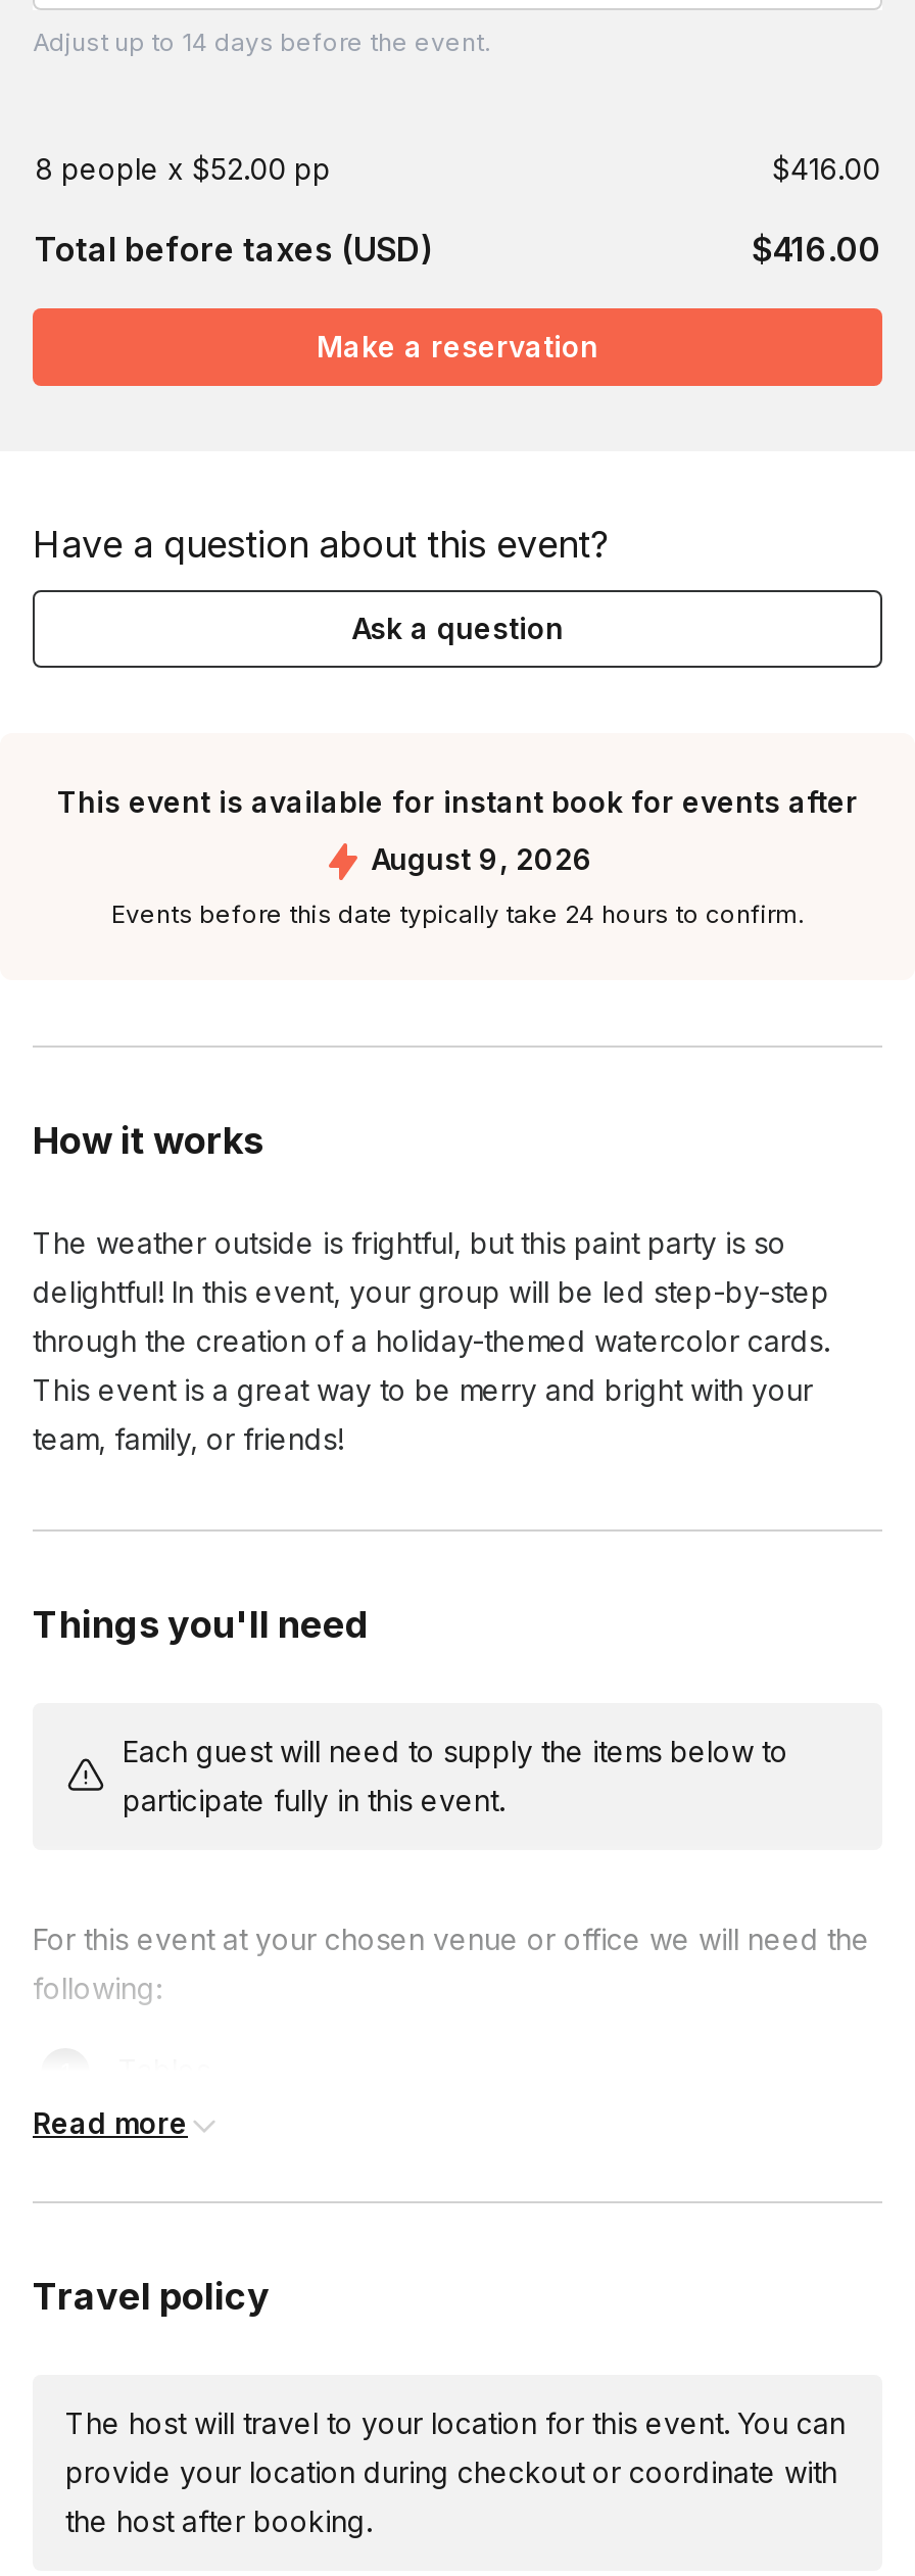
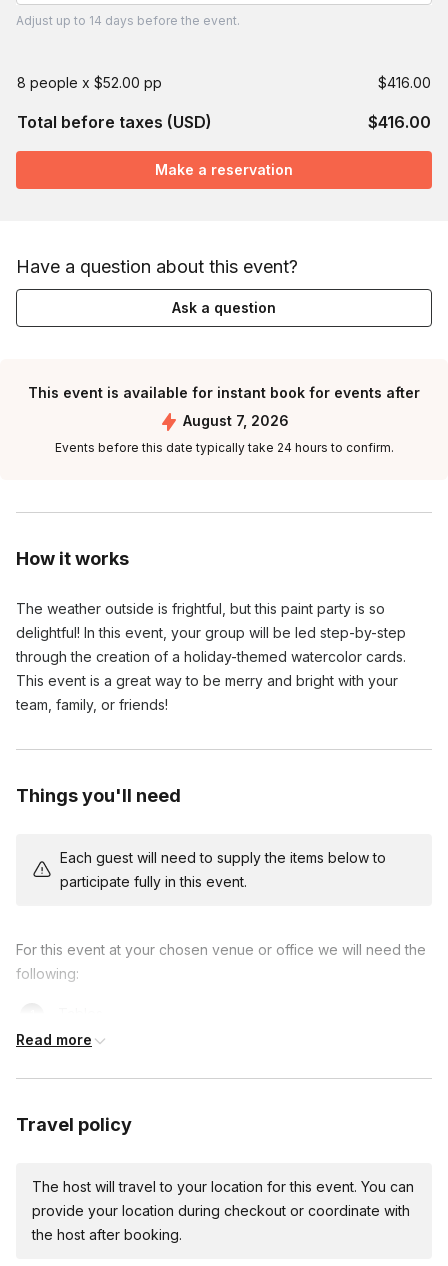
[371,841,593,876] August 9, 2026 -> [183,412,289,429] August 7, 2026

